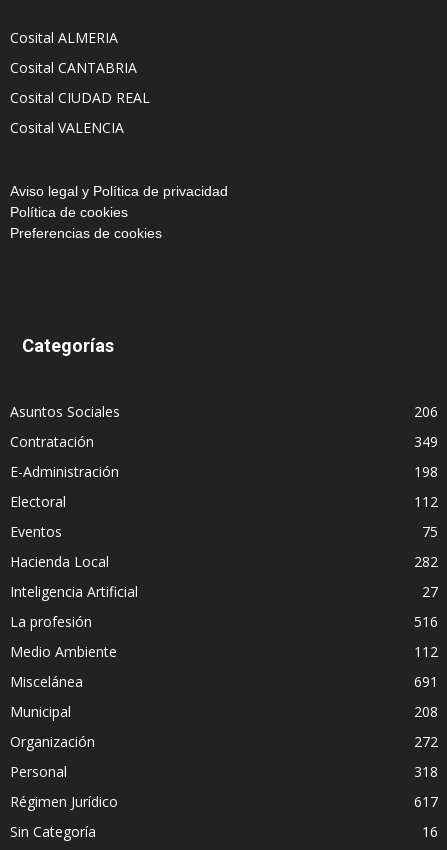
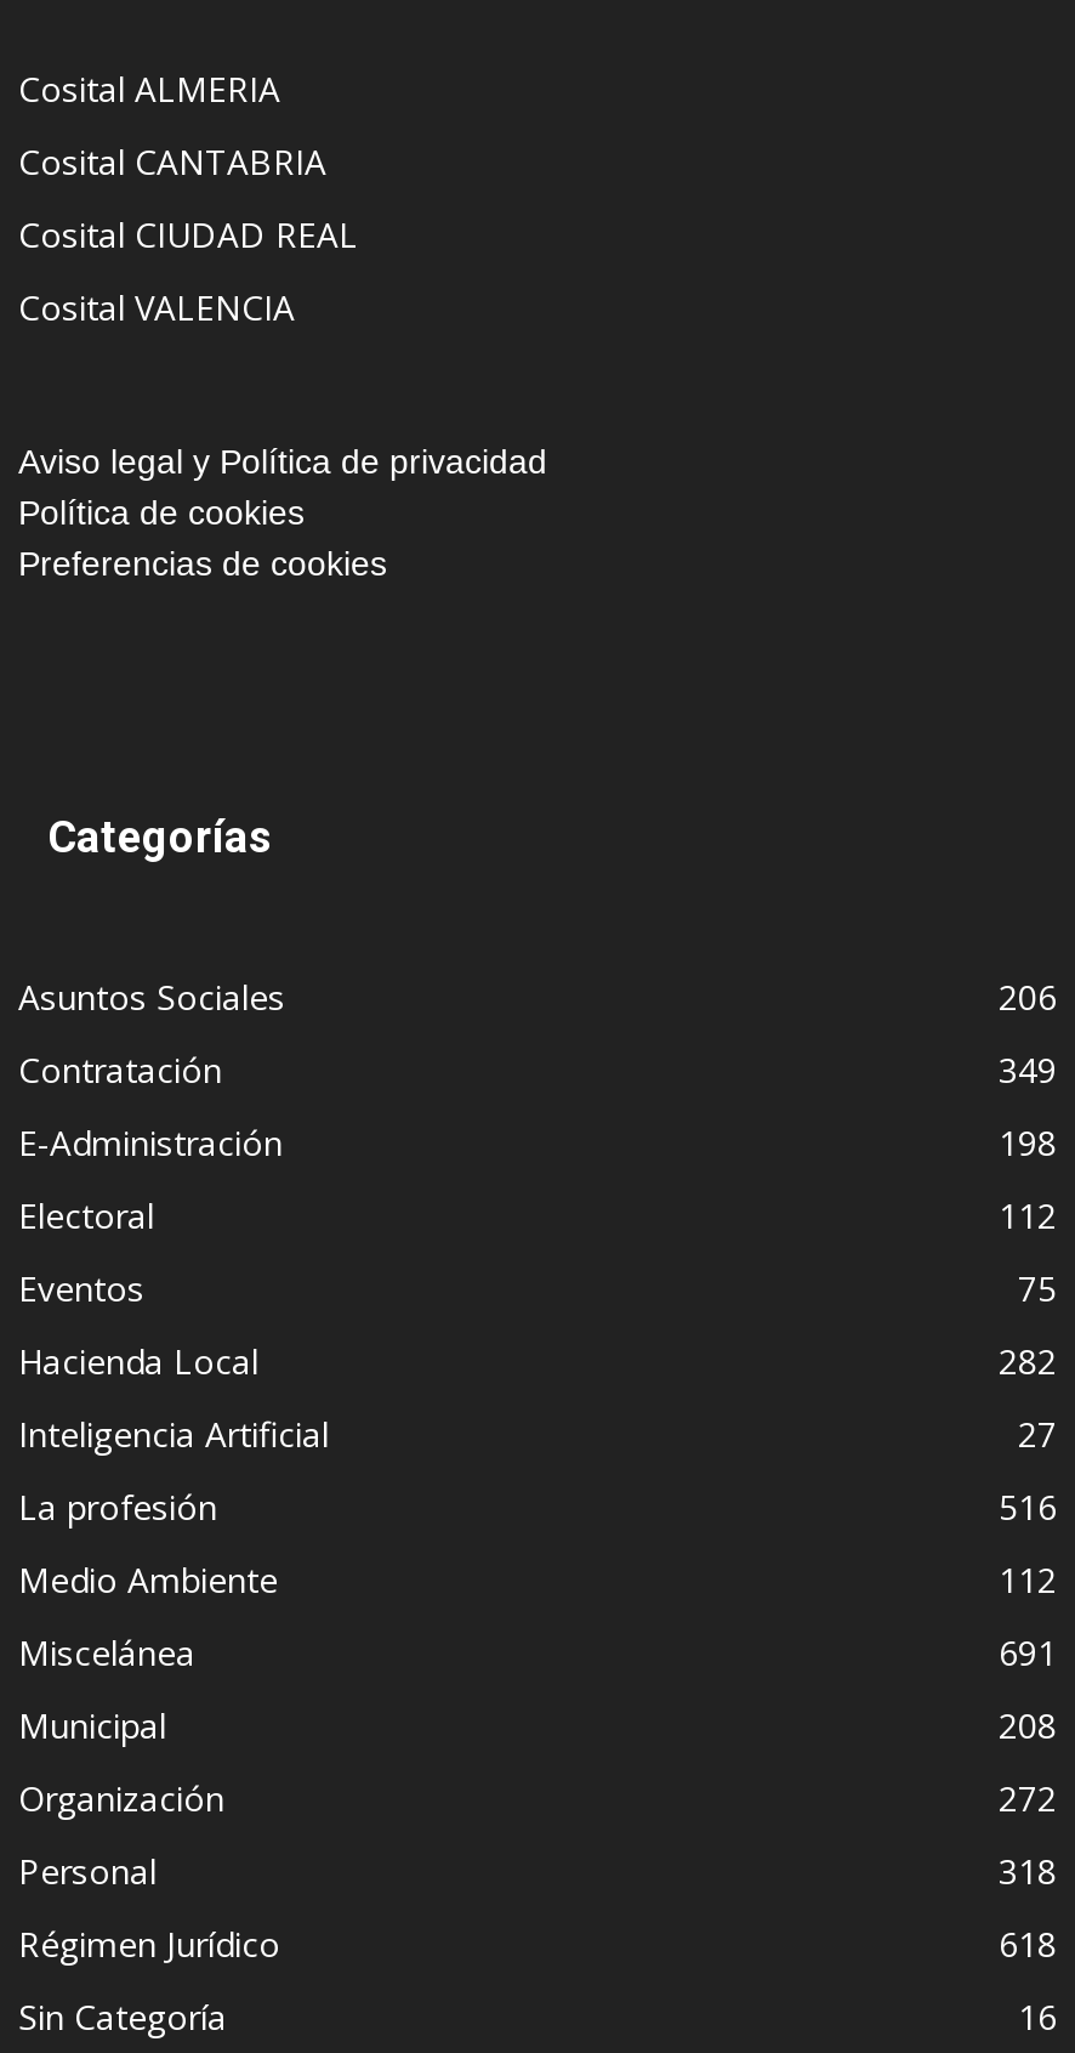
[414,792,438,811] 617 -> [999,1921,1057,1968] 618

